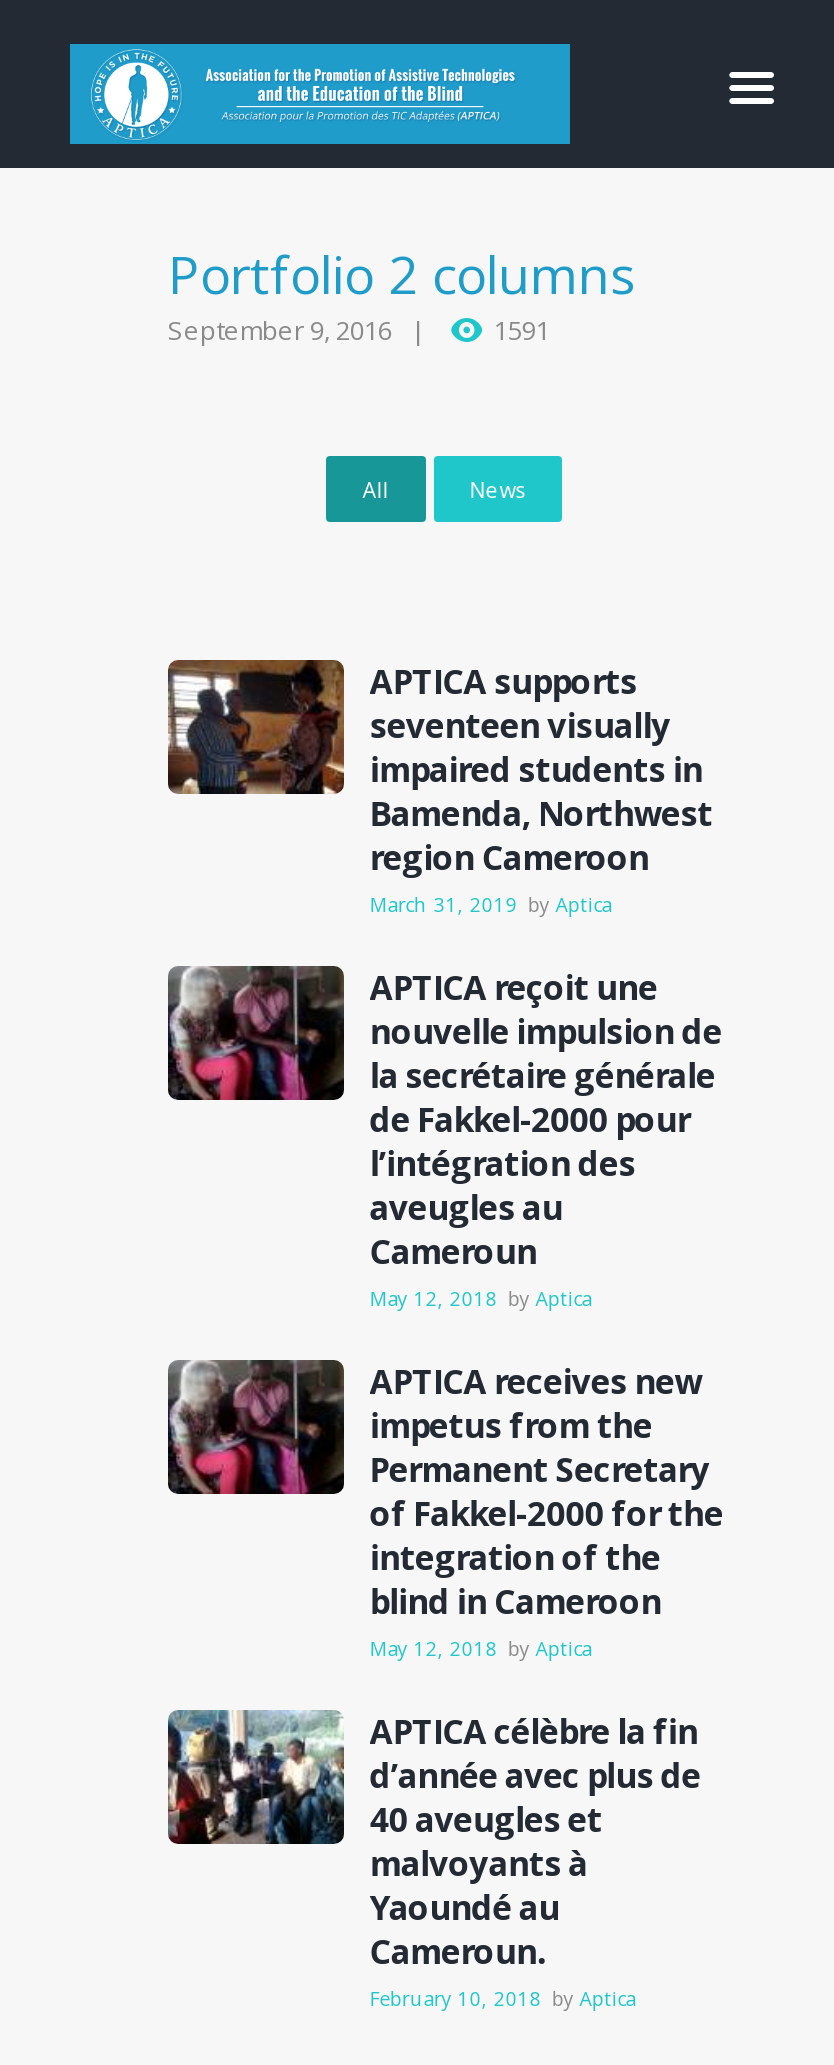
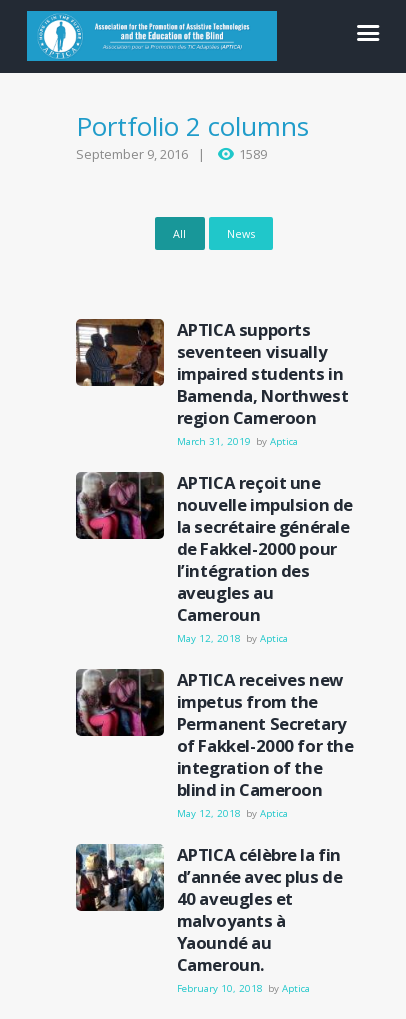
[494,313,550,349] 1591 -> [239,145,267,163] 1589

